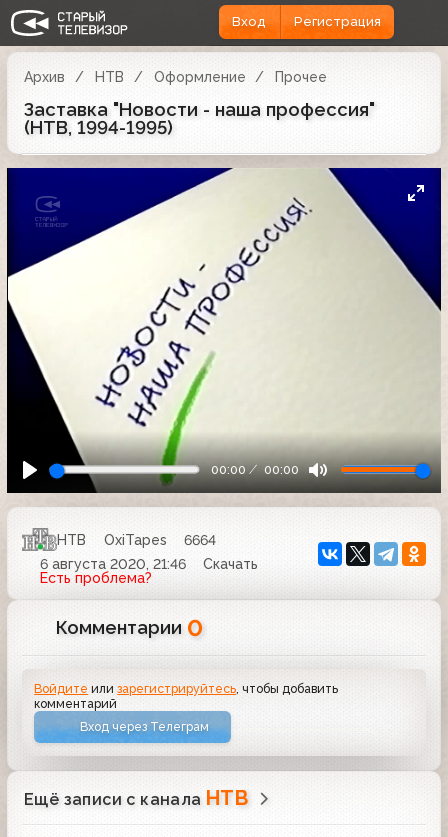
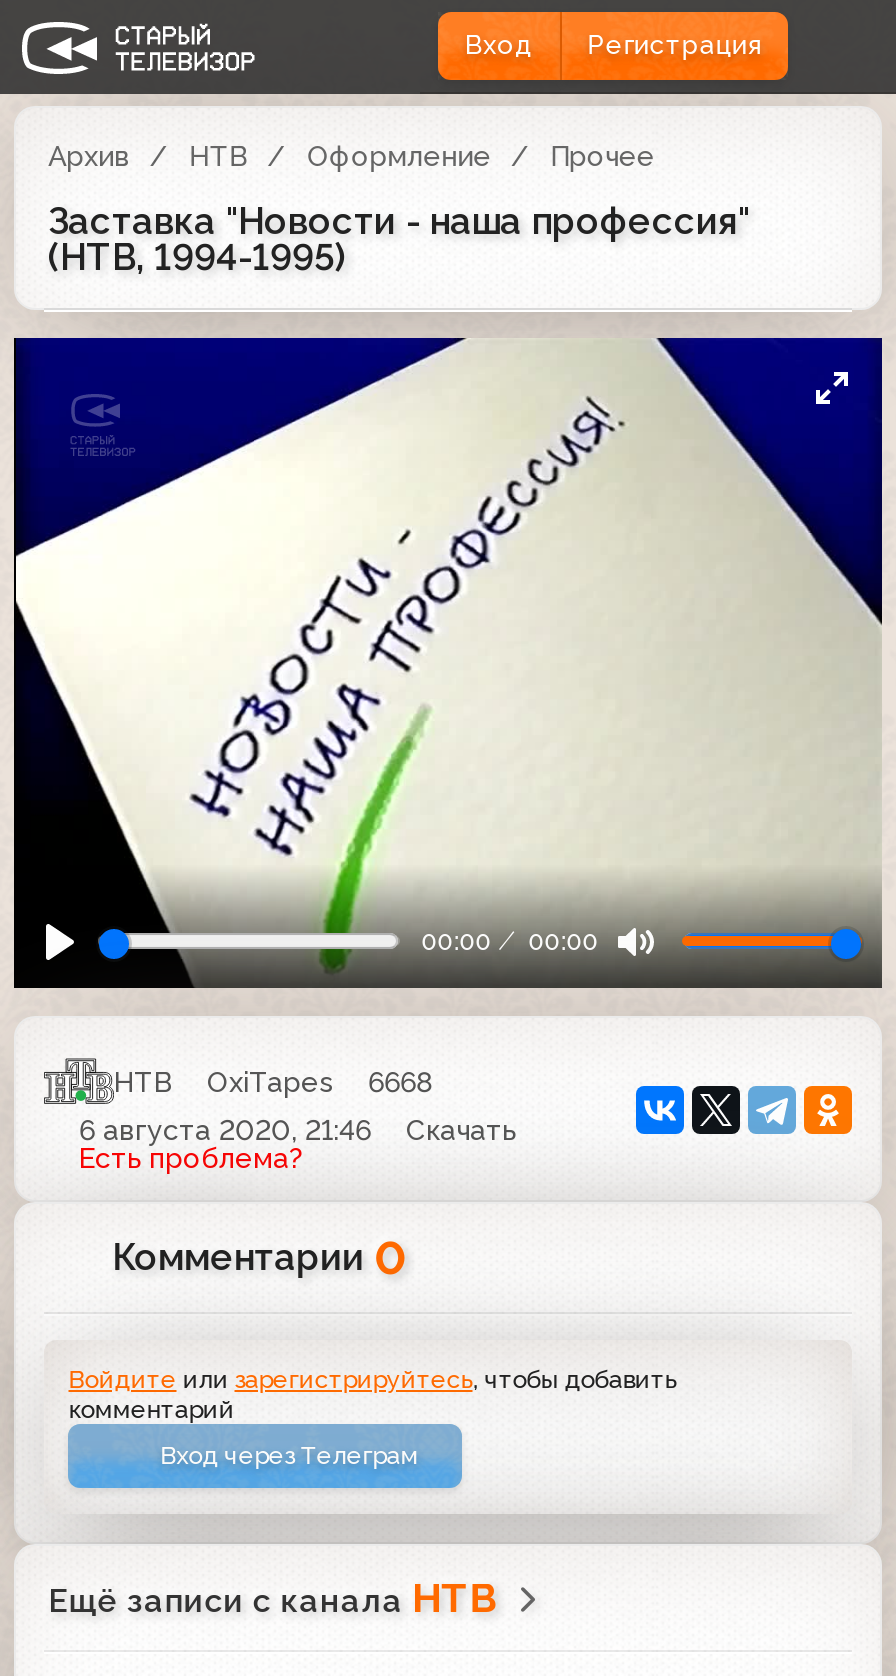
[57,531,216,547] НТВ OxiTapes 6664 -> [114,1065,432,1097] НТВ OxiTapes 6668

